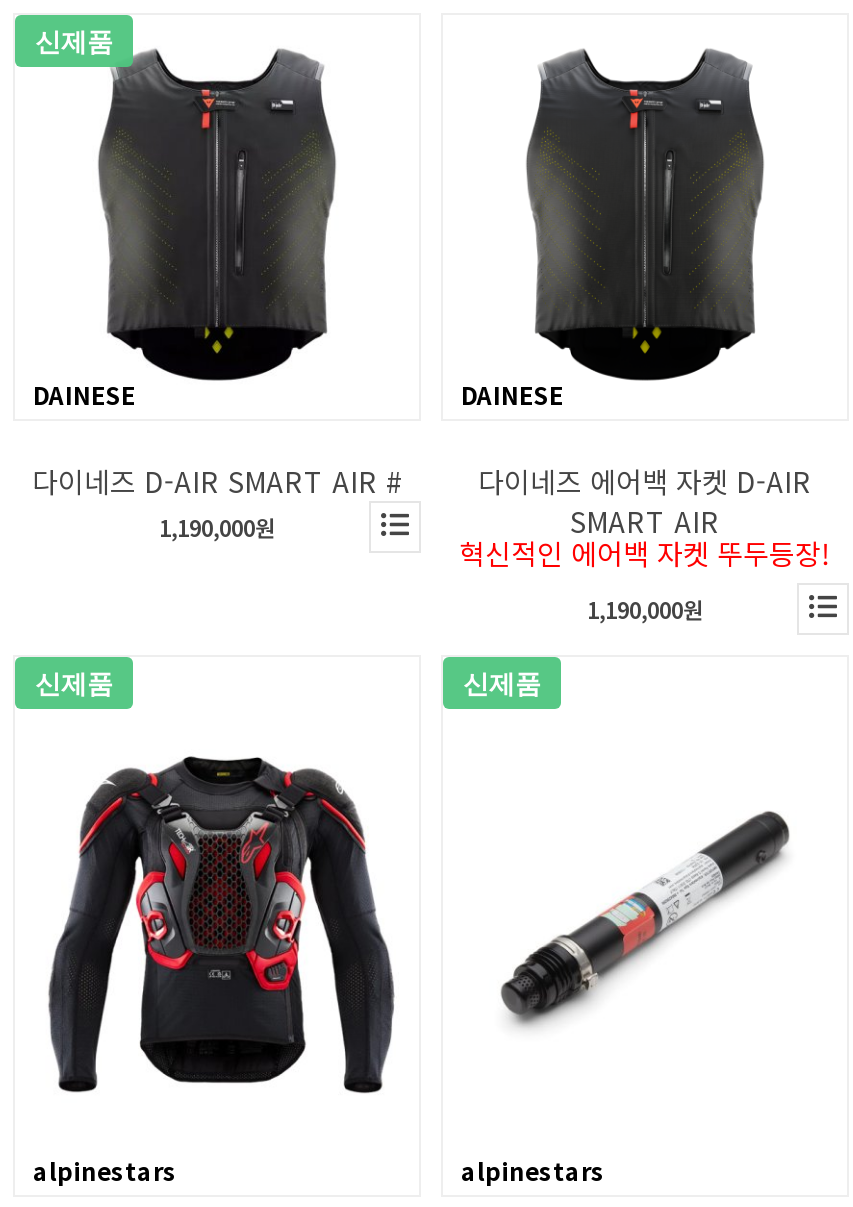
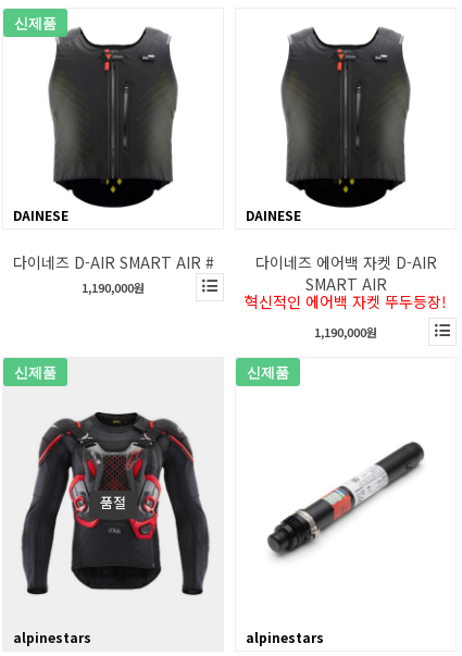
none -> [100,491,126,512] 품절

